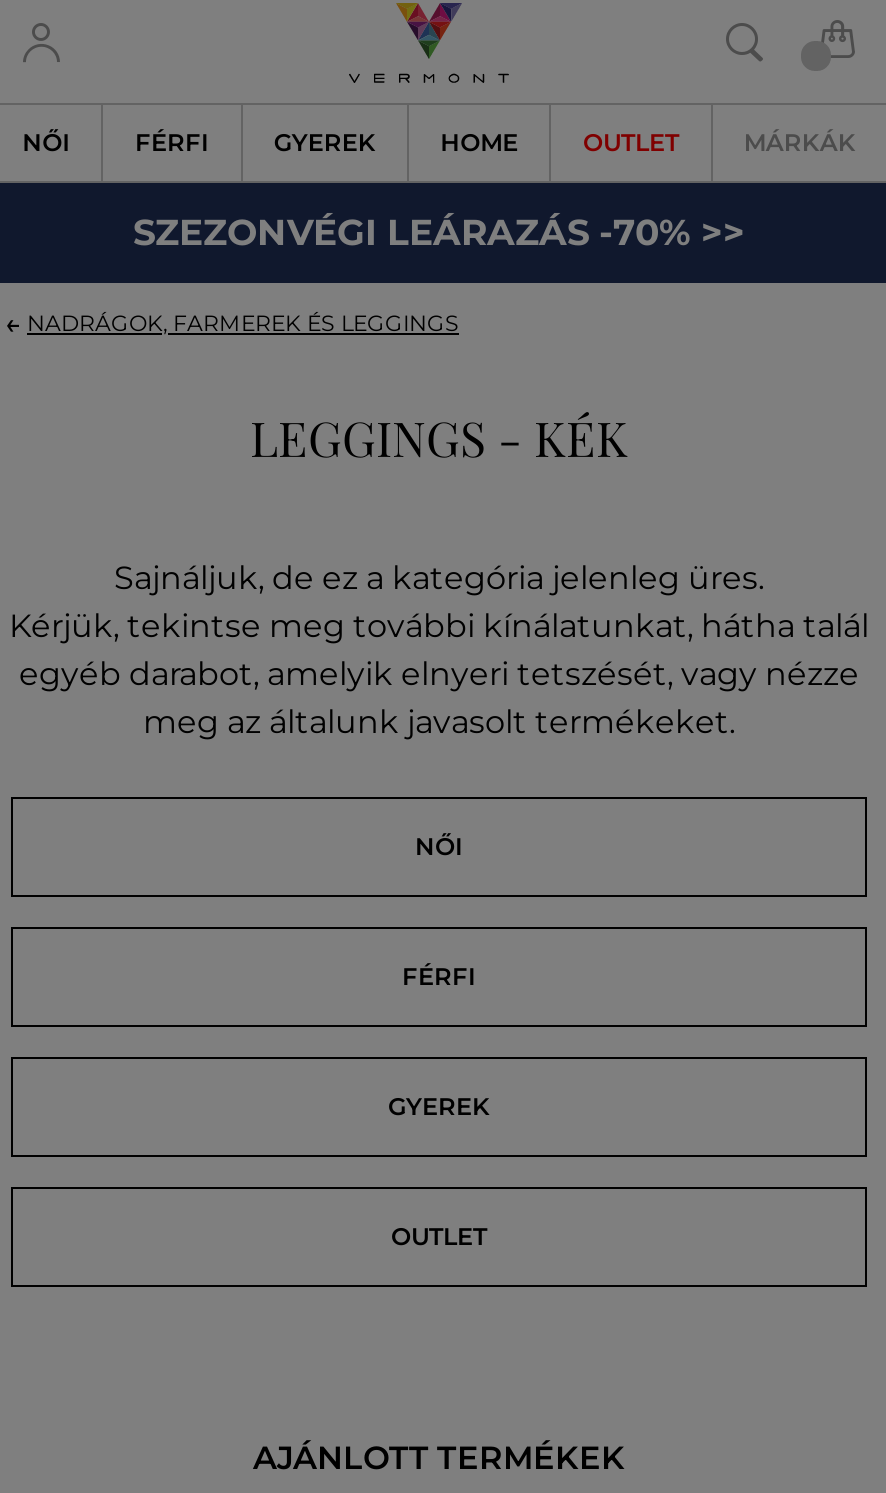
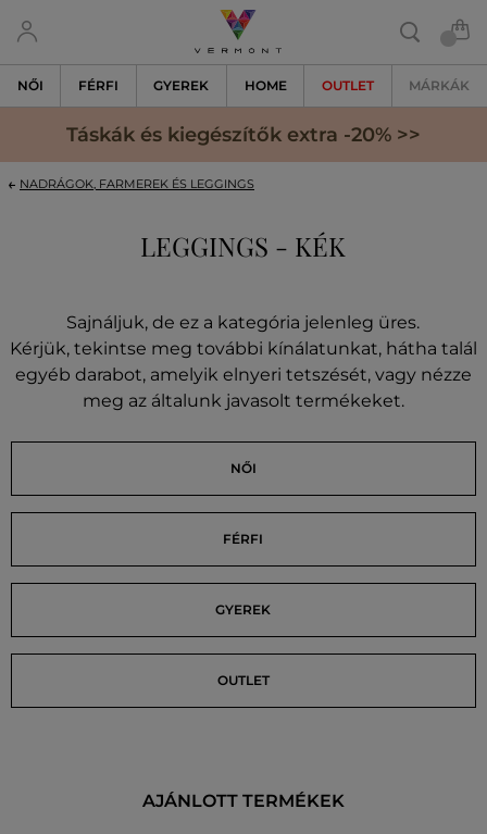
[133,211,745,255] SZEZONVÉGI LEÁRAZÁS -70% >> -> [66,123,421,147] Táskák és kiegészítők extra -20% >>

